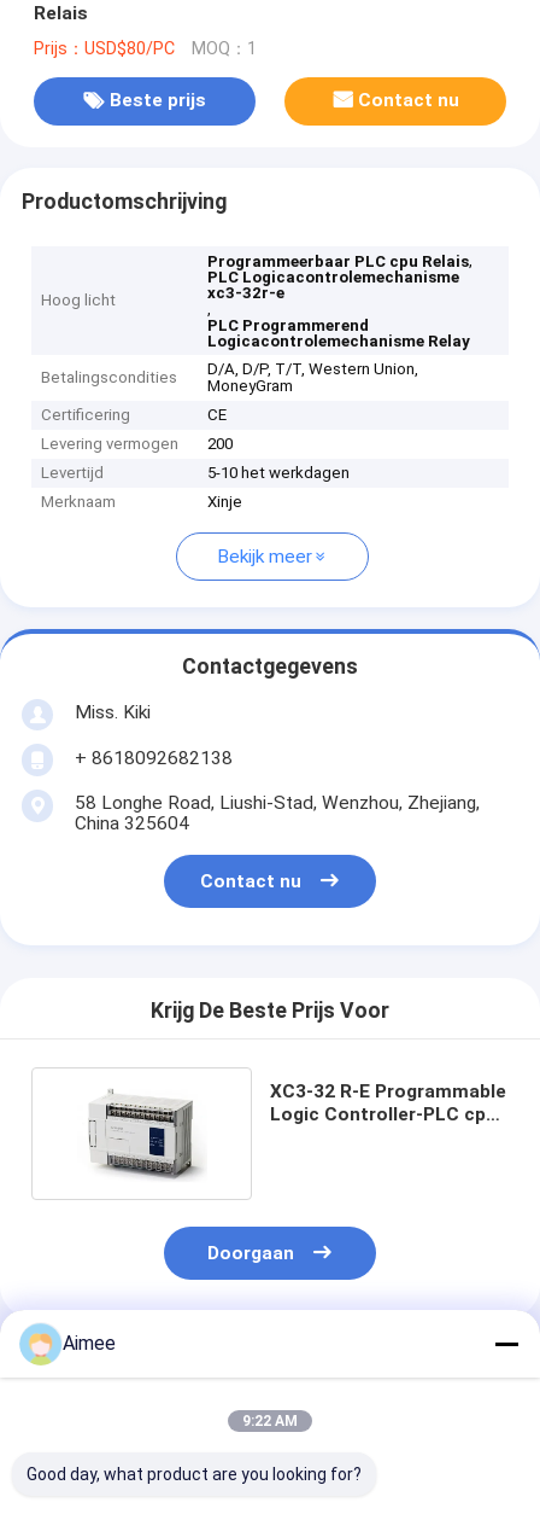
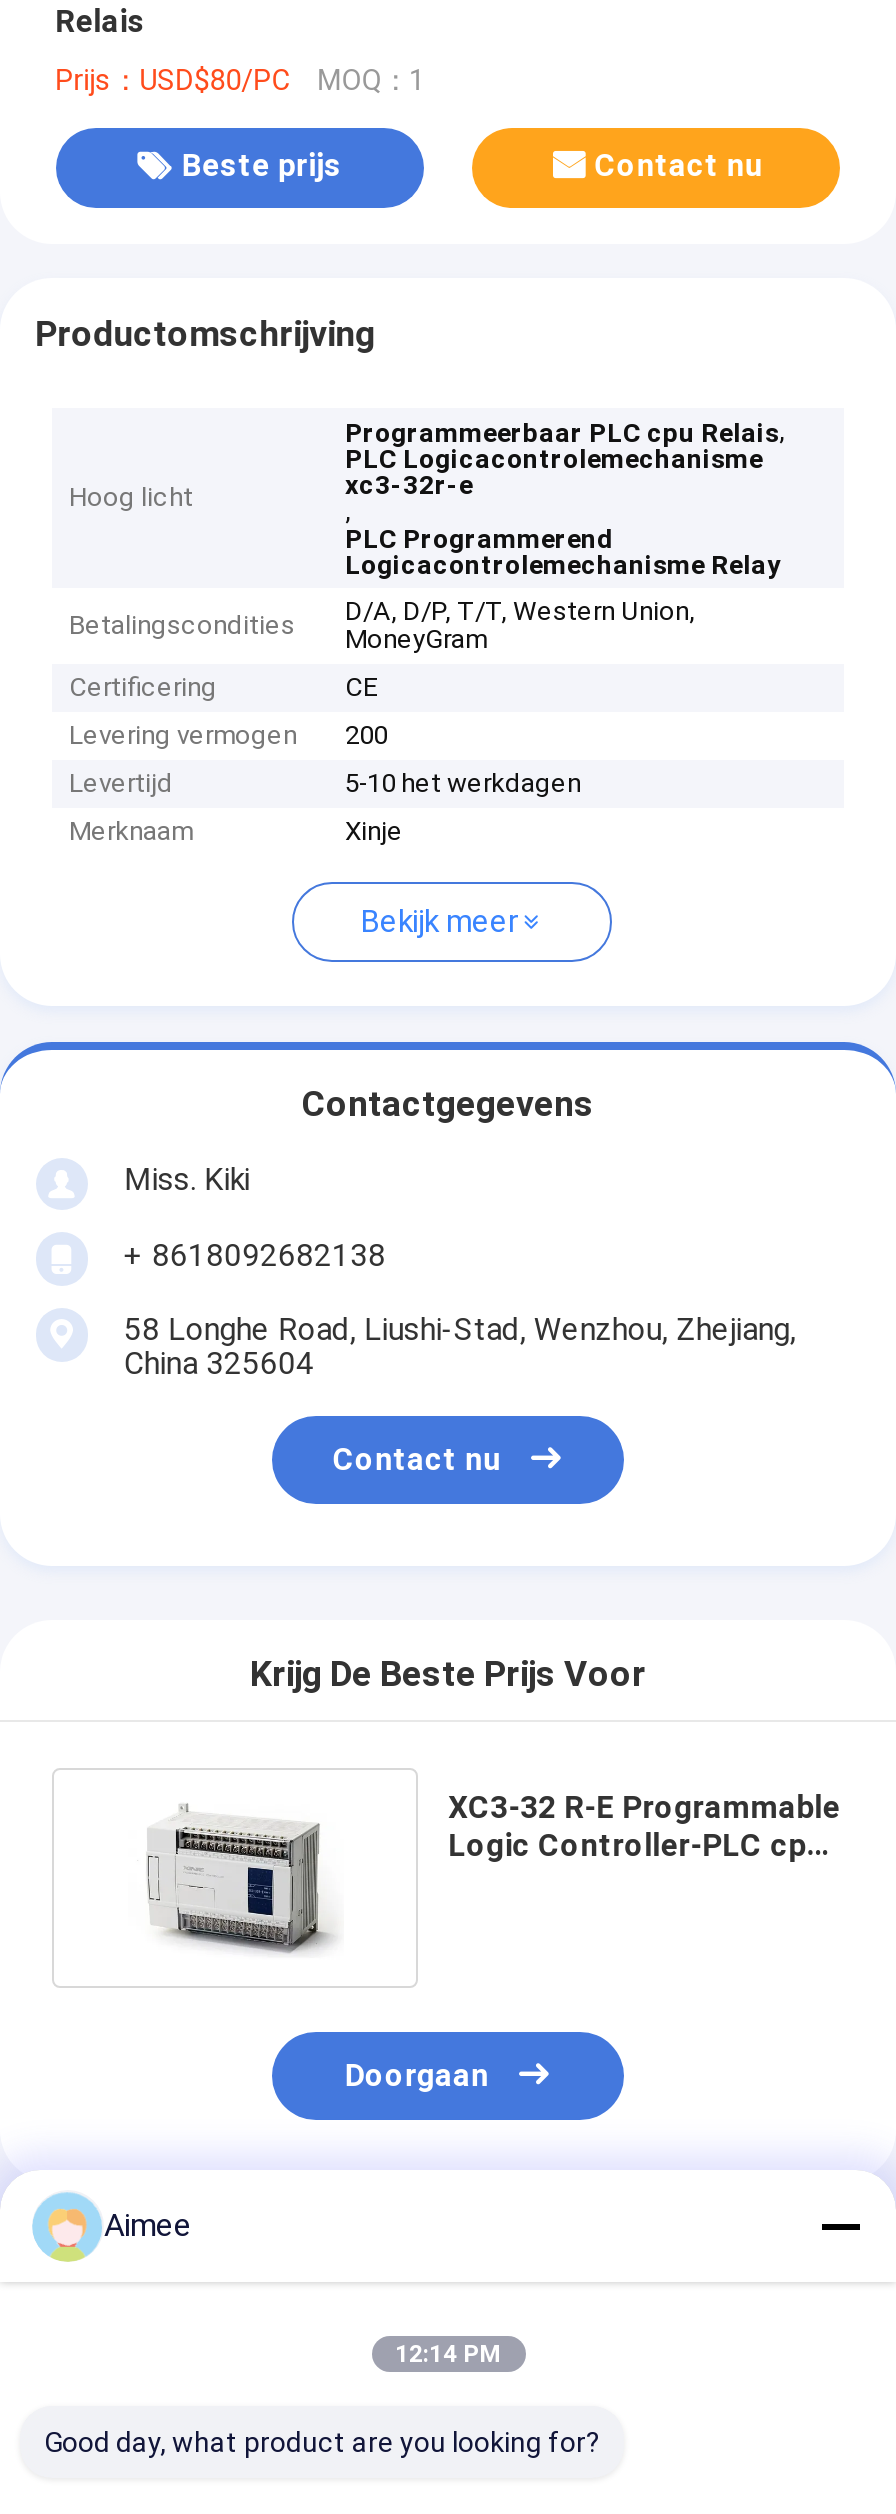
[242,1413,298,1429] 9:22 AM -> [395,2340,501,2368] 12:14 PM

